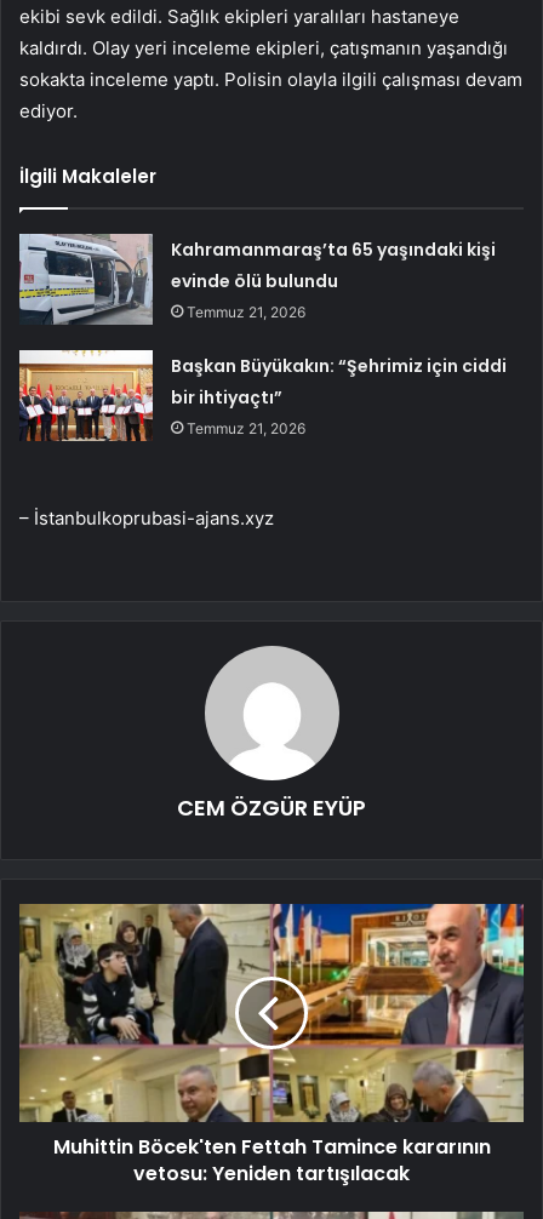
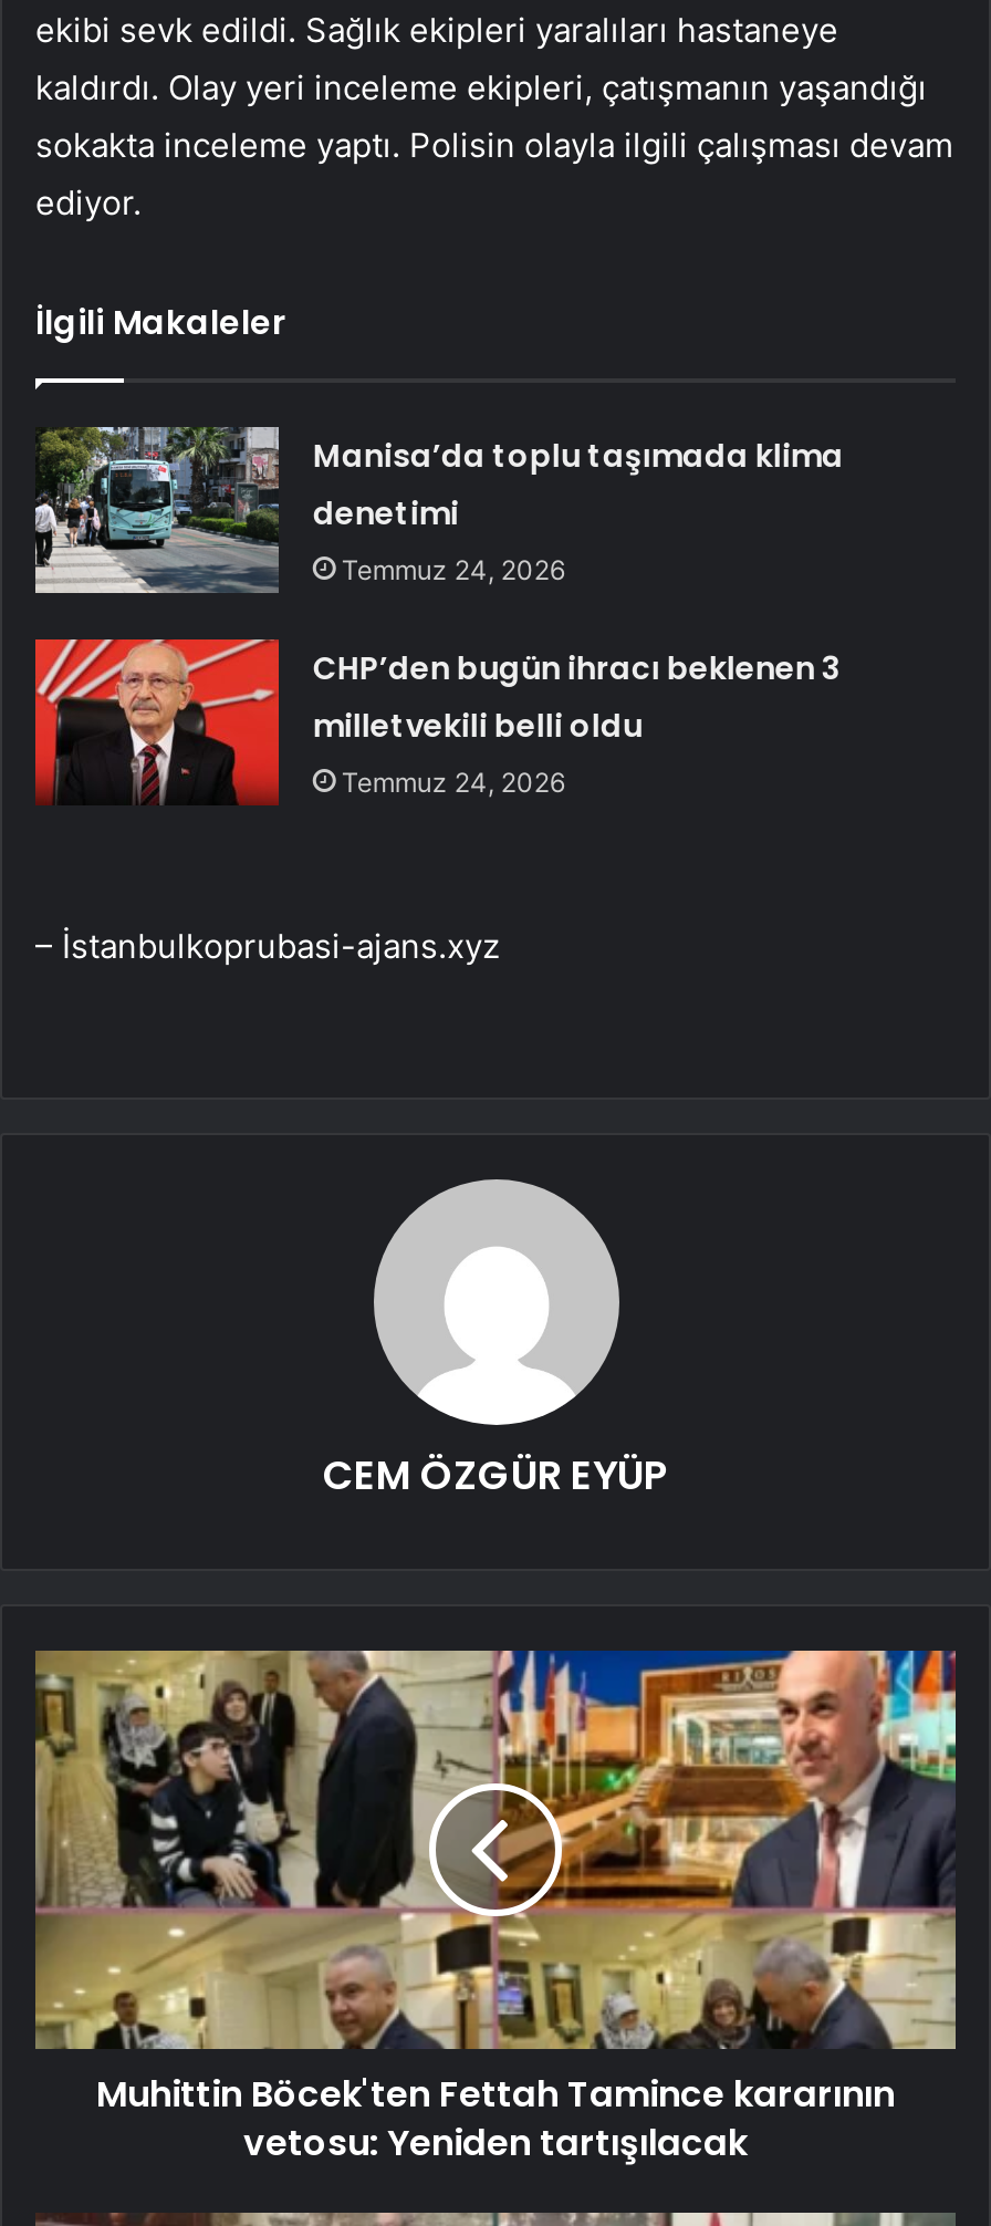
[18,233,496,325] [image] | Kahramanmaraş’ta 65 yaşındaki kişi | evinde ölü bulundu | Temmuz 21, 2026 -> [33,427,843,595] [image] | Manisa’da toplu taşımada klima | denetimi | Temmuz 24, 2026
[18,349,507,442] [image] | Başkan Büyükakın: “Şehrimiz için ciddi | bir ihtiyaçtı” | Temmuz 21, 2026 -> [33,637,841,805] [image] | CHP’den bugün ihracı beklenen 3 | milletvekili belli oldu | Temmuz 24, 2026

